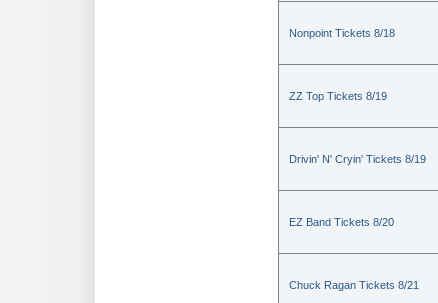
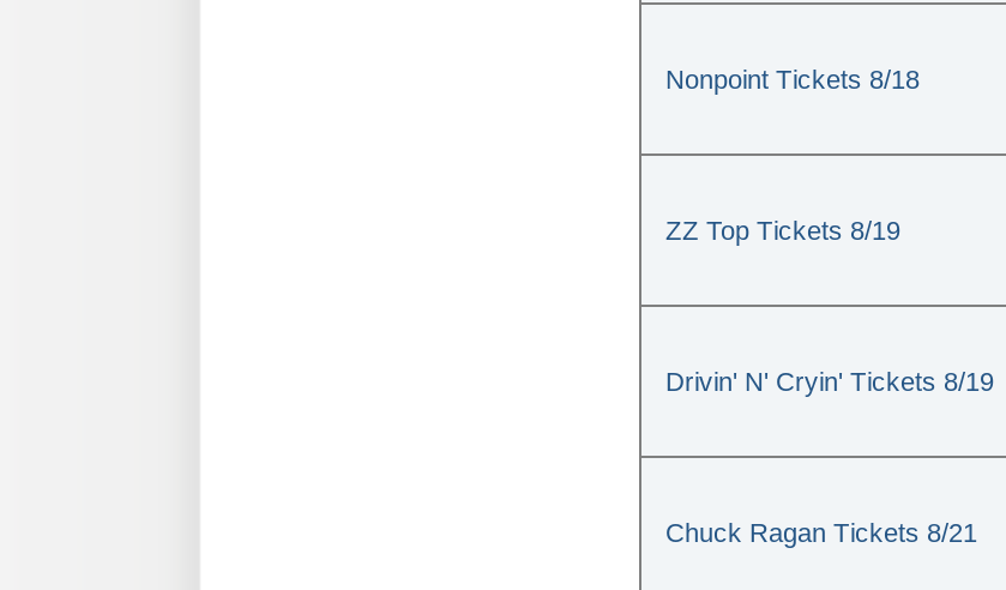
[289,216,394,228] EZ Band Tickets 8/20 -> none

